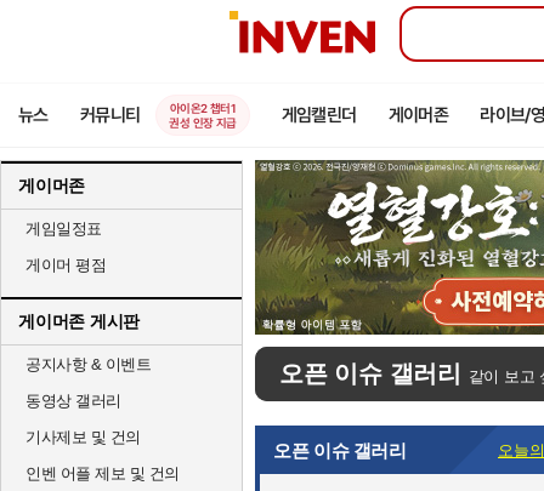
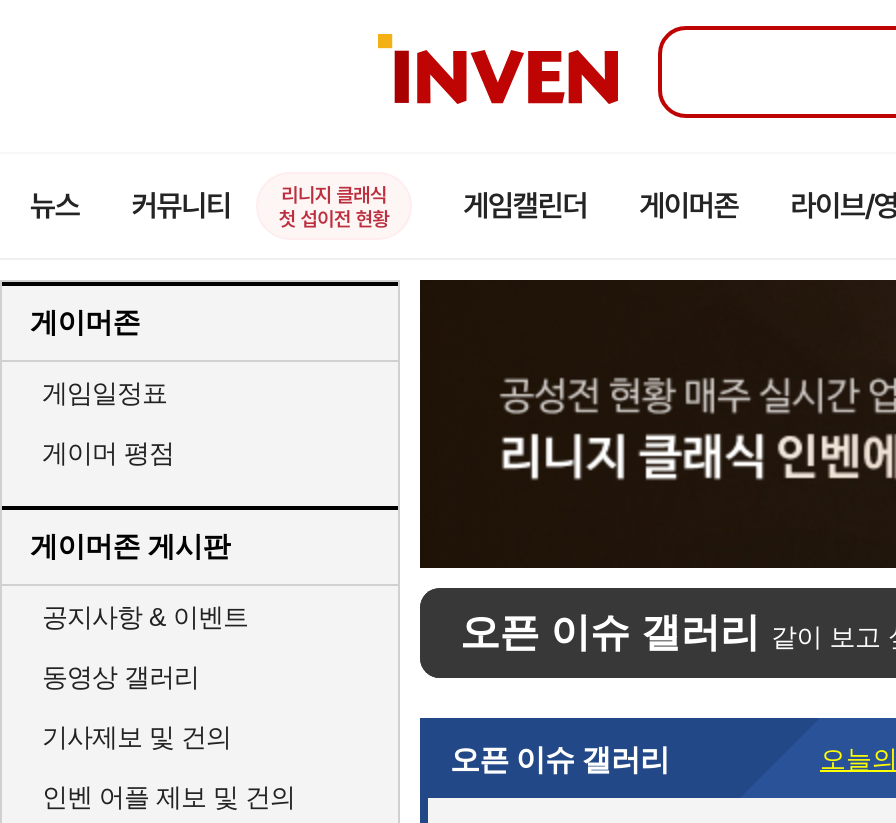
[169,101,236,130] 아이온2 챕터1 | 권성 인장 지급 -> [279,182,389,230] 리니지 클래식 | 첫 섭이전 현황
[255,159,540,336] [image] -> [420,278,890,568] [image]

